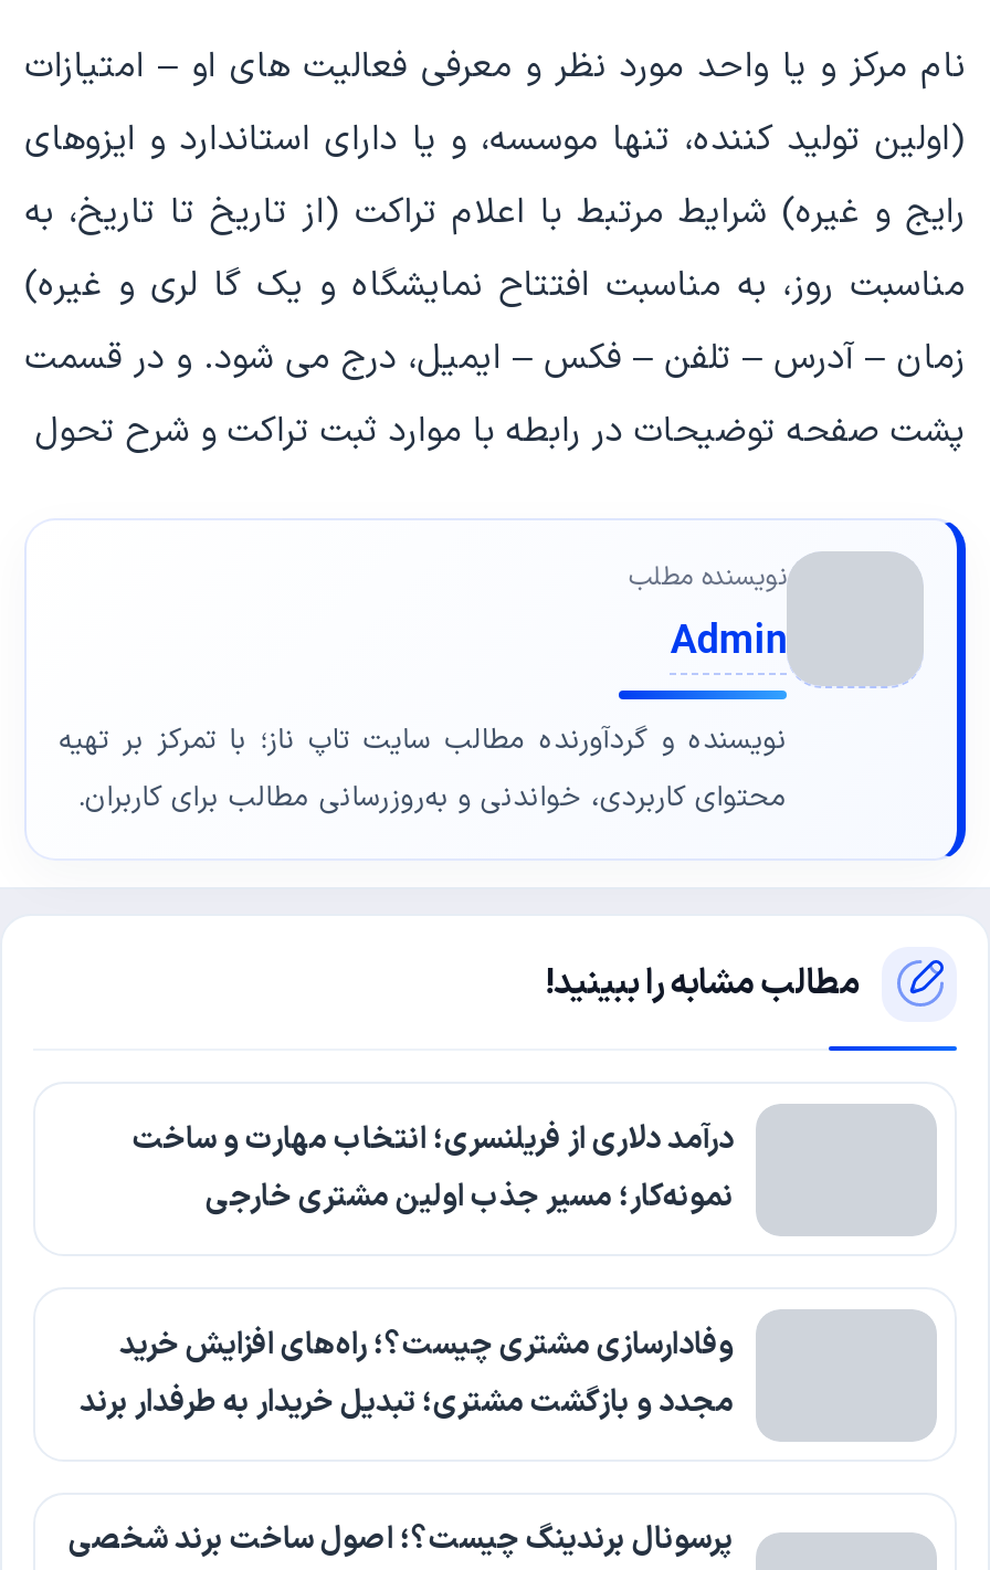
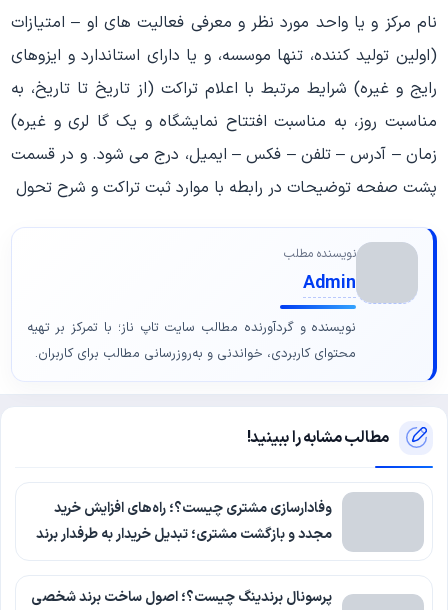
[132,1117,733,1220] درآمد دلاری از فریلنسری؛ انتخاب مهارت و ساخت | نمونه‌کار؛ مسیر جذب اولین مشتری خارجی -> none

